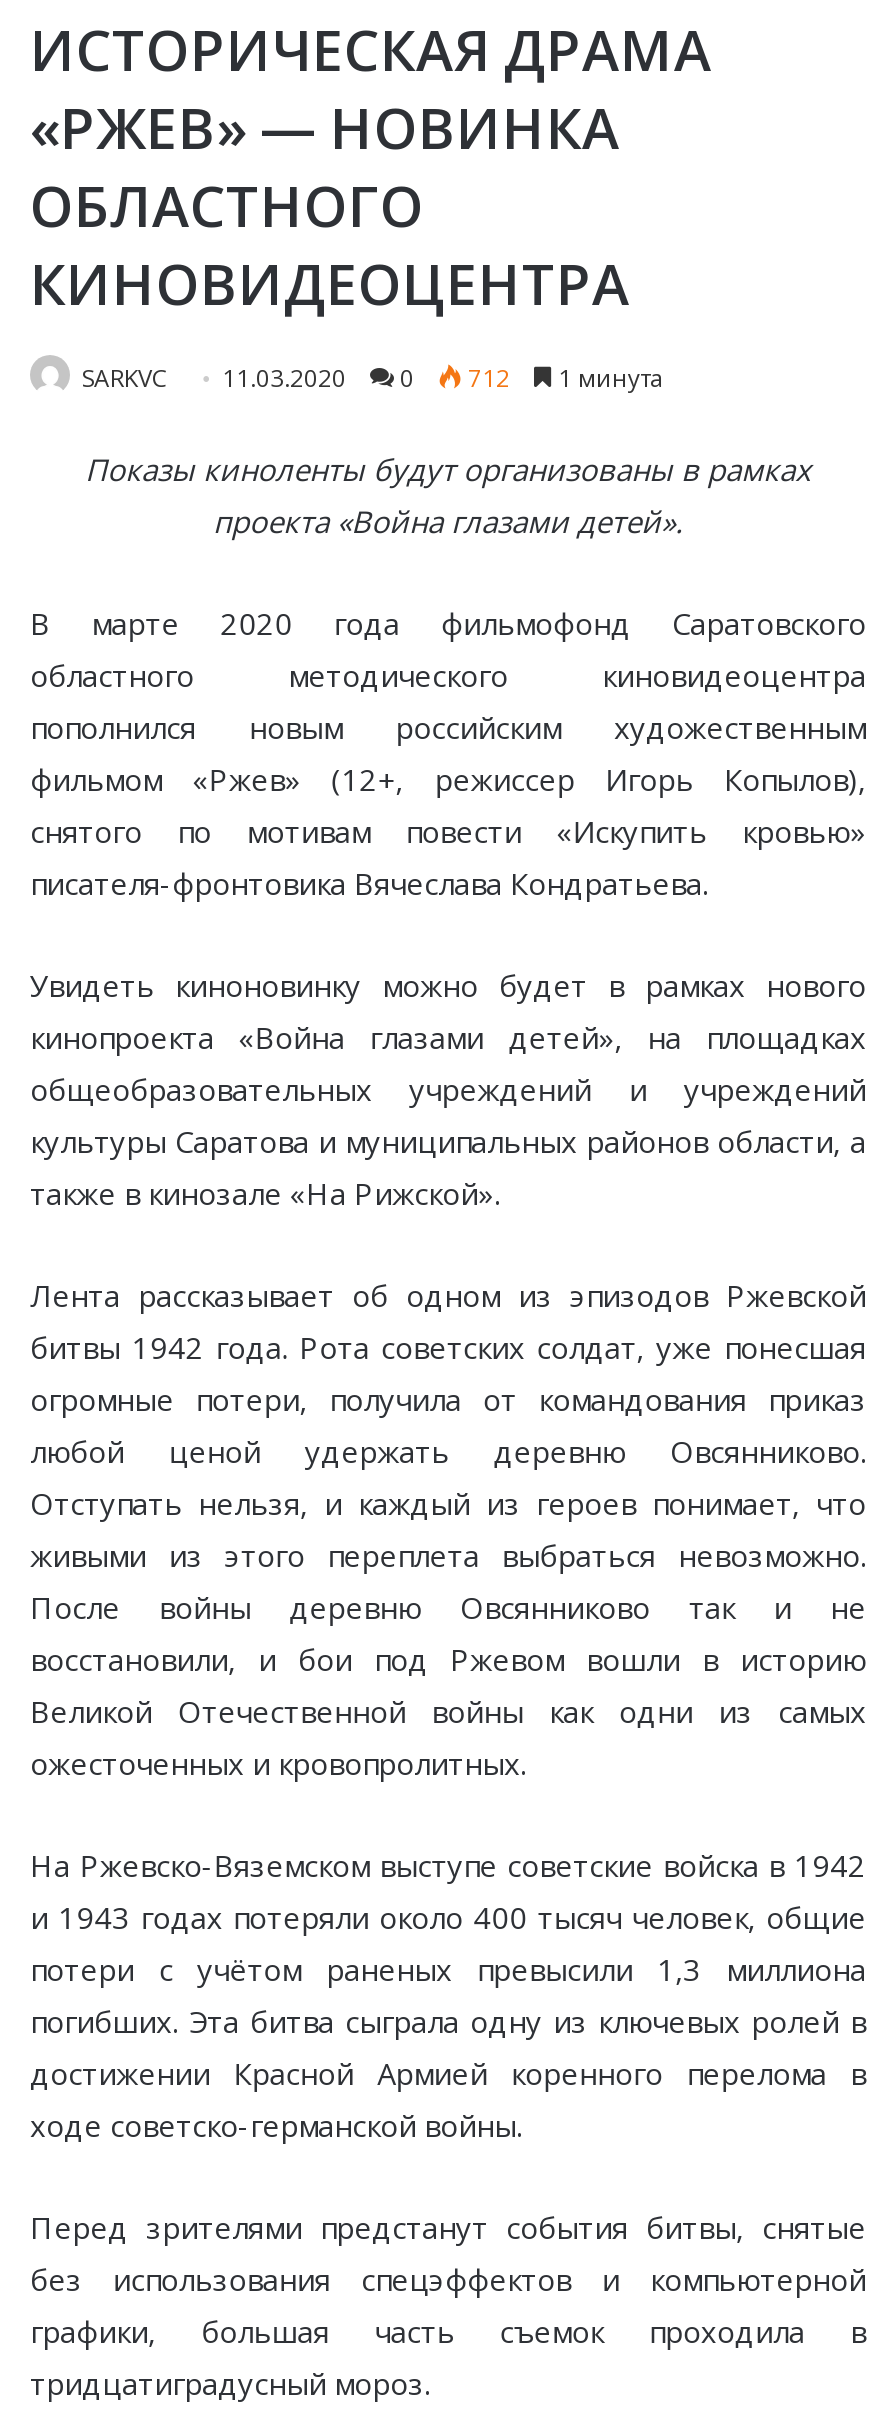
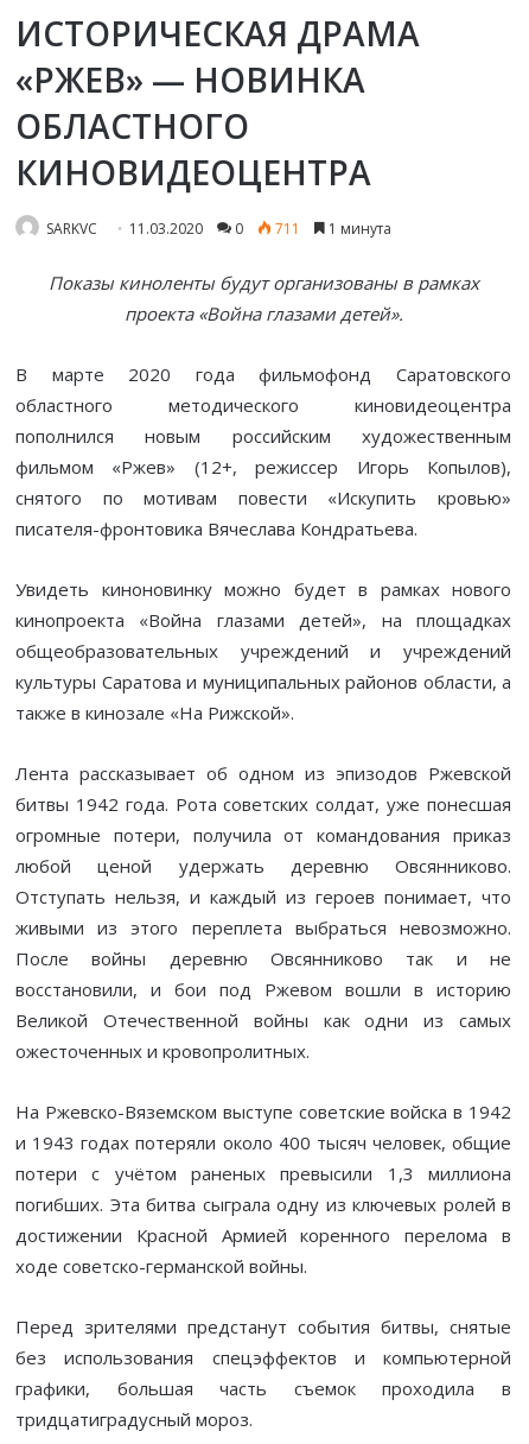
[462,361,510,395] 712 -> [272,218,300,239] 711

